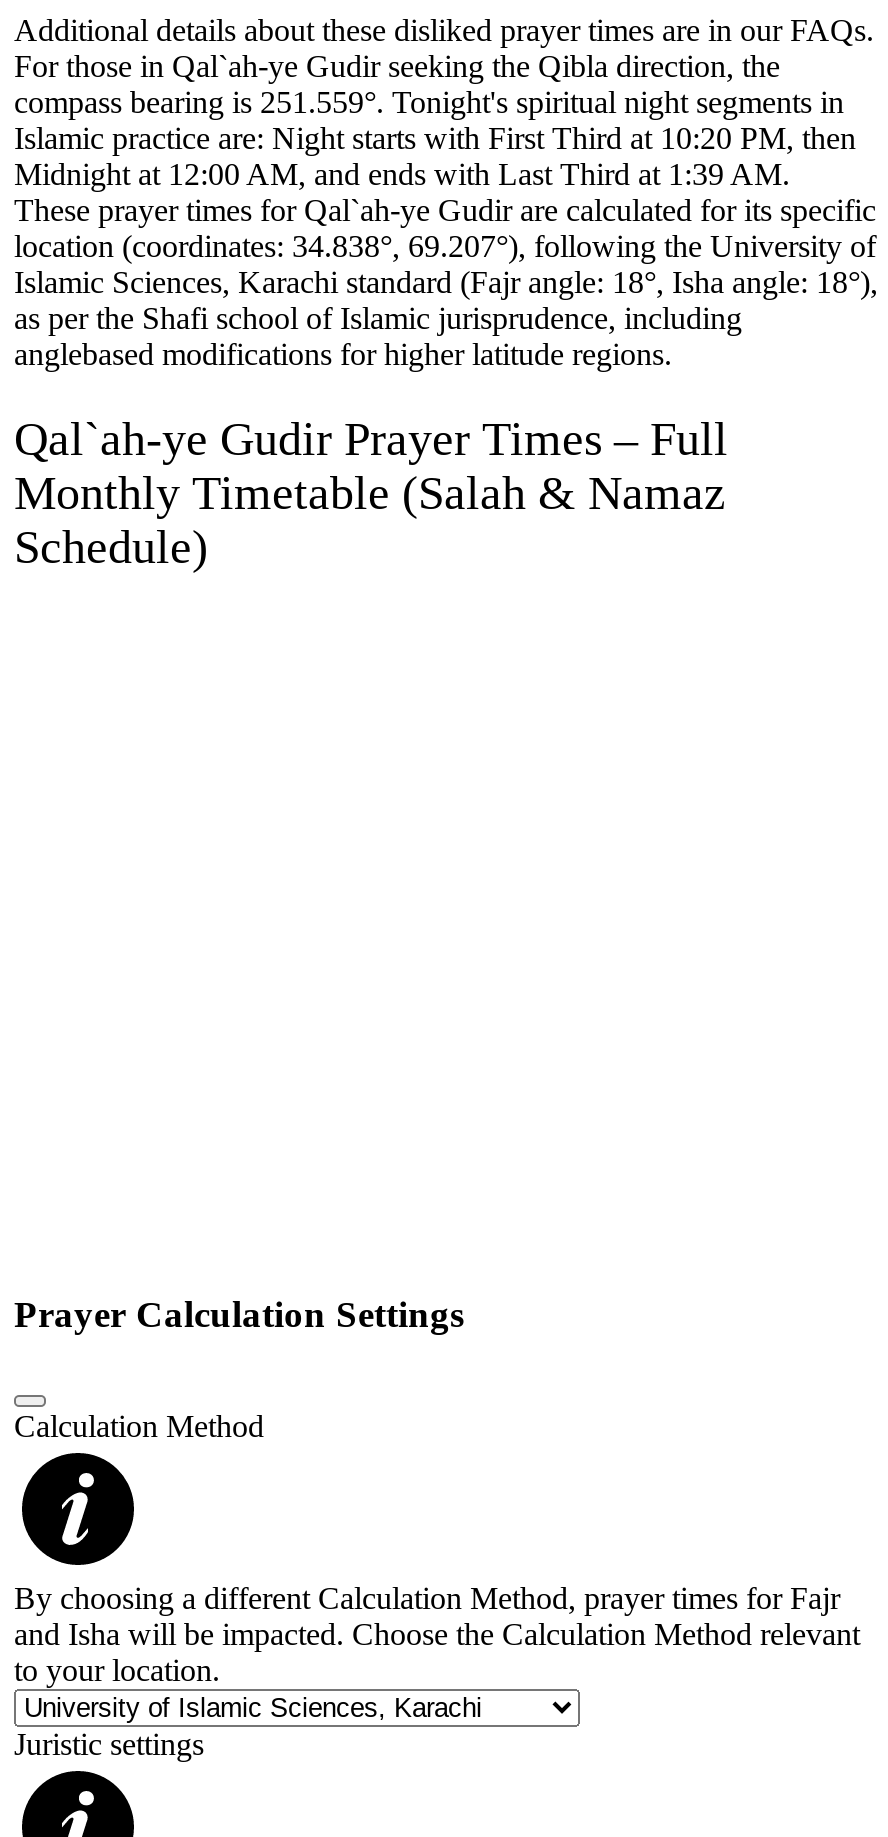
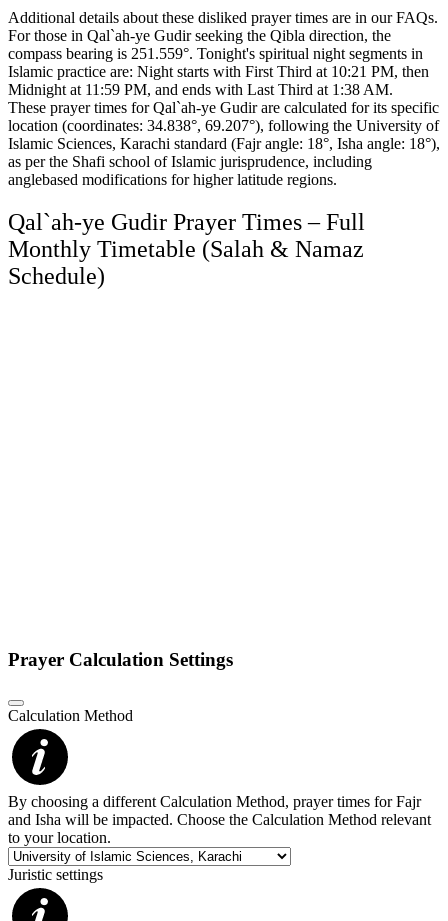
[14,121,856,155] Islamic practice are: Night starts with First Third at 10:20 PM, then -> [8,63,429,80] Islamic practice are: Night starts with First Third at 10:21 PM, then
[14,157,790,191] Midnight at 12:00 AM, and ends with Last Third at 1:39 AM. -> [8,81,393,98] Midnight at 11:59 PM, and ends with Last Third at 1:38 AM.

